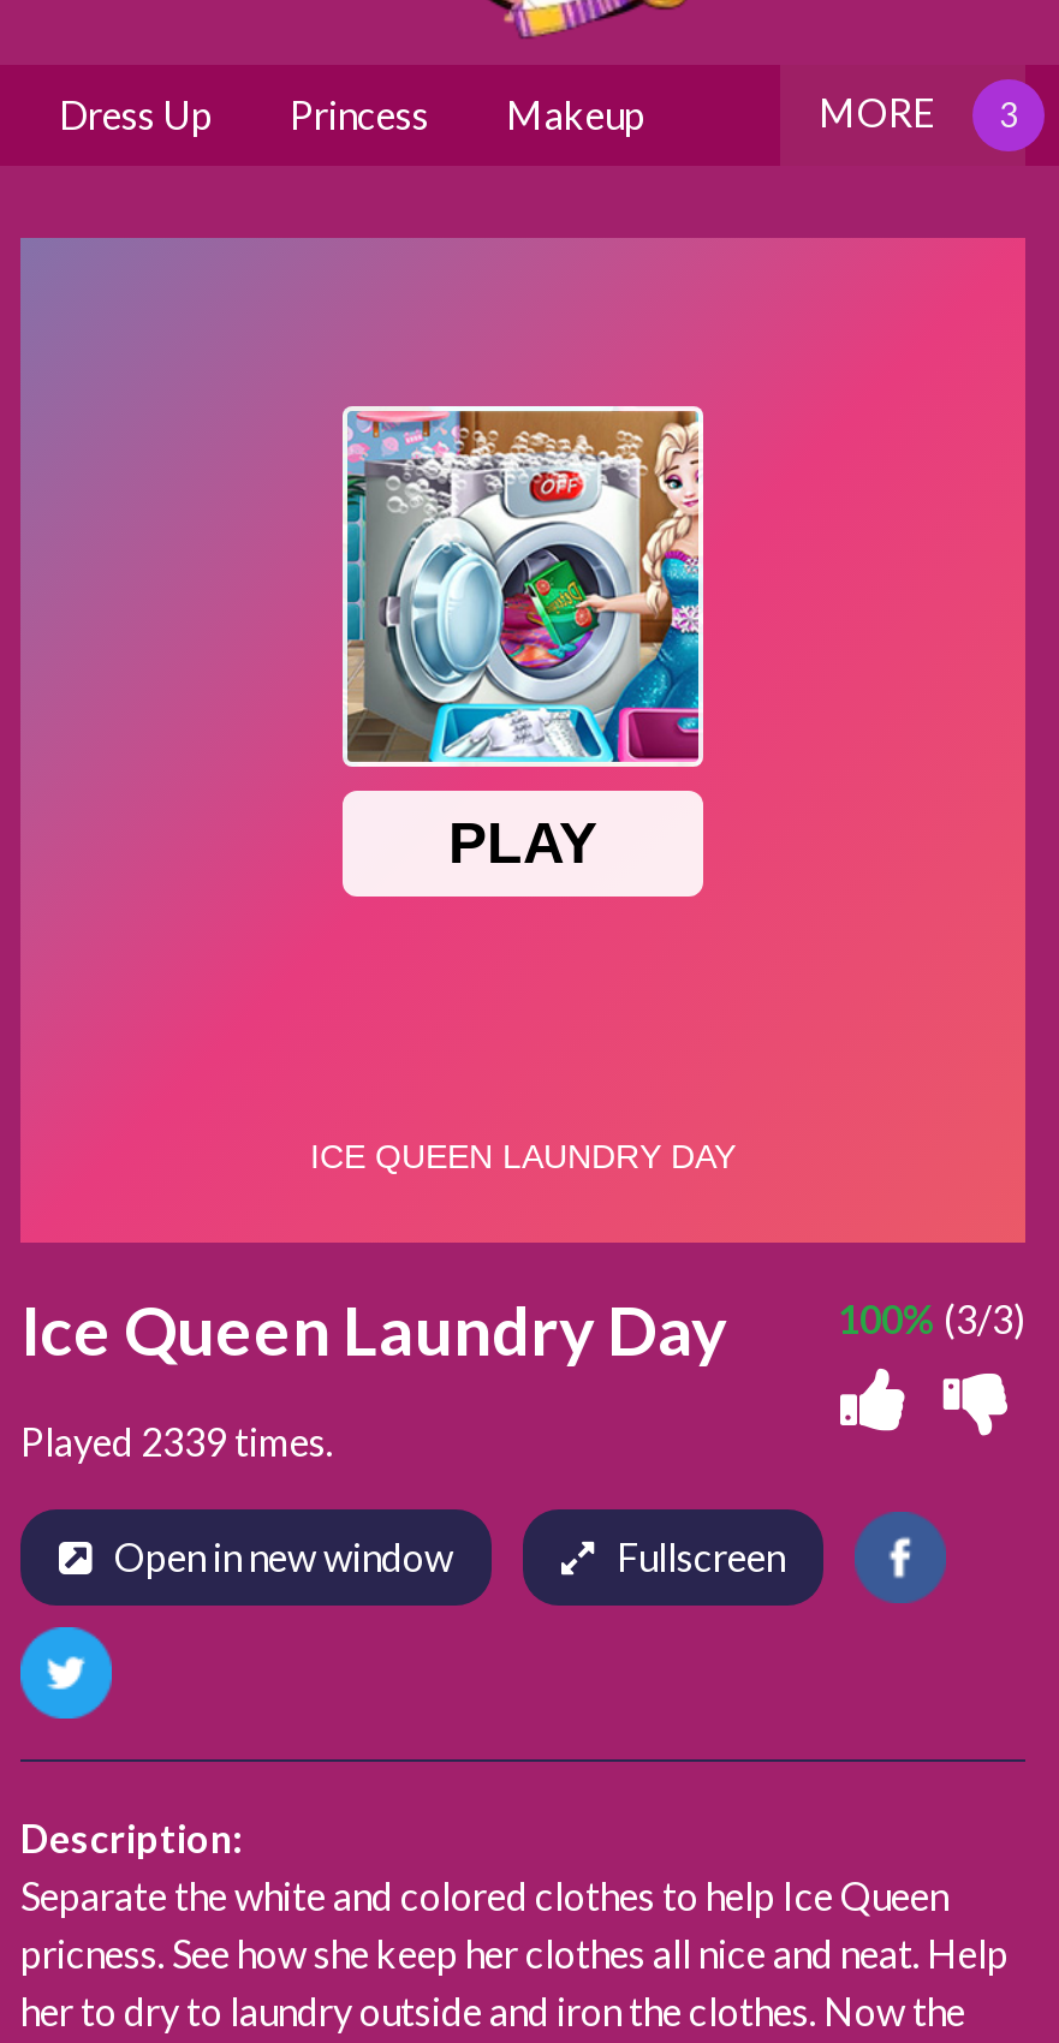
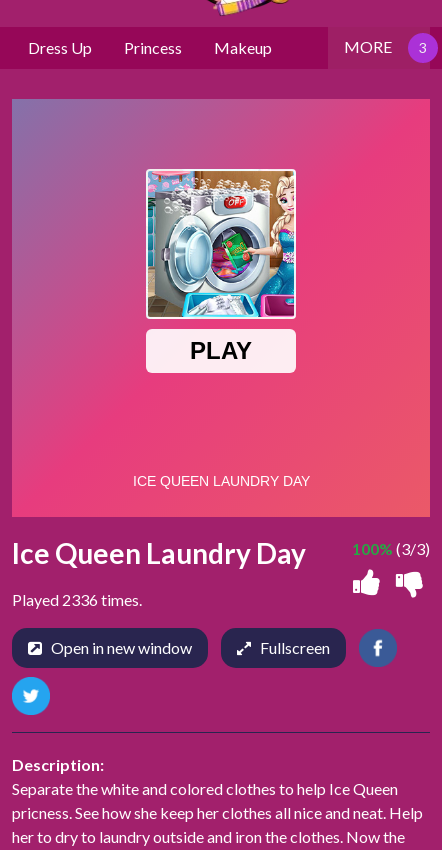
[20,1418,333,1464] Played 2339 times. -> [12,590,142,609] Played 2336 times.

